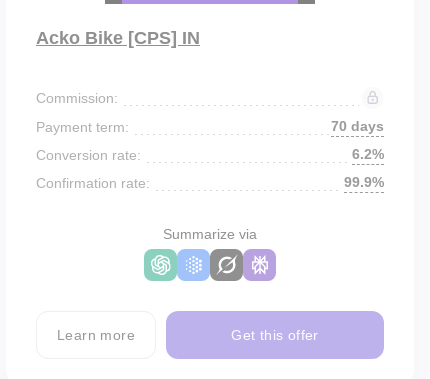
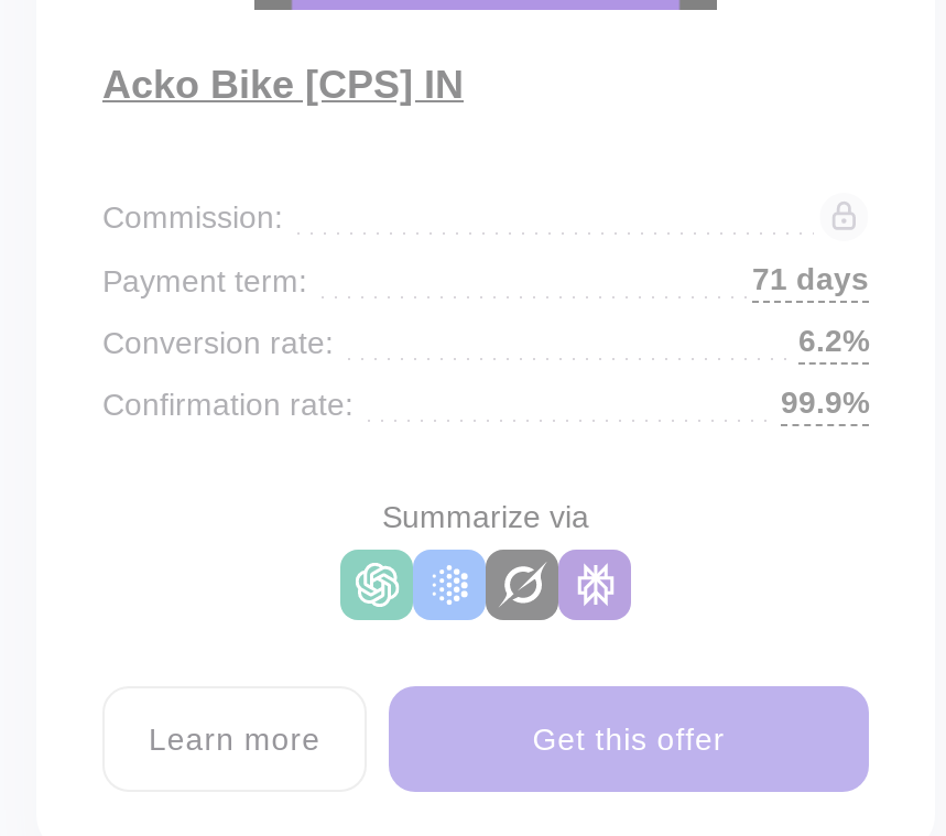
[331,118,384,134] 70 days -> [752,261,869,296] 71 days

